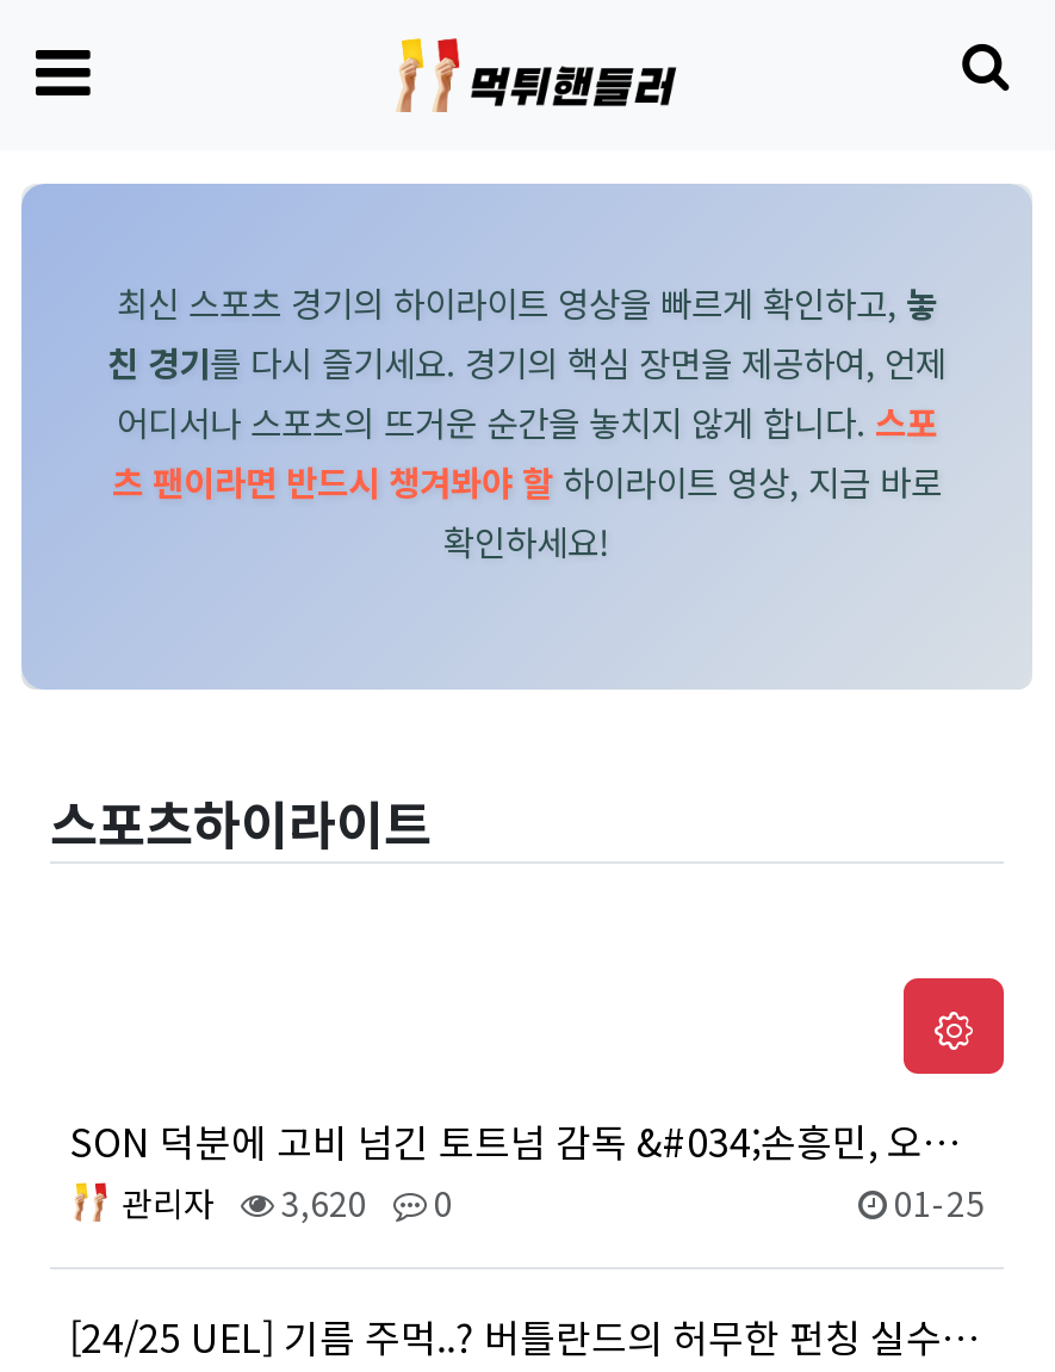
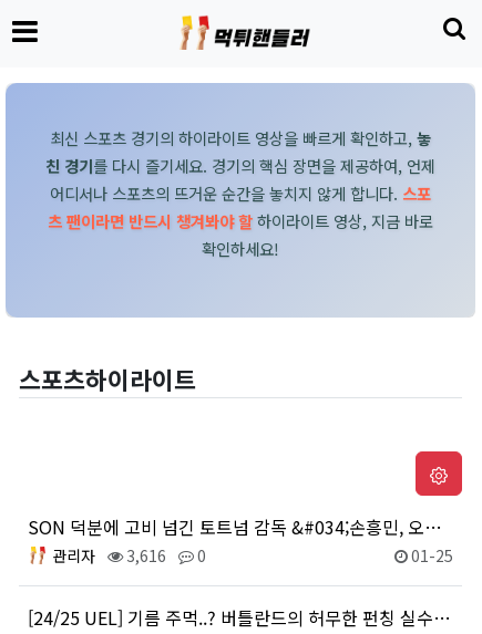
[122,1179,453,1226] 관리자 3,620 0 -> [52,544,206,567] 관리자 3,616 0

